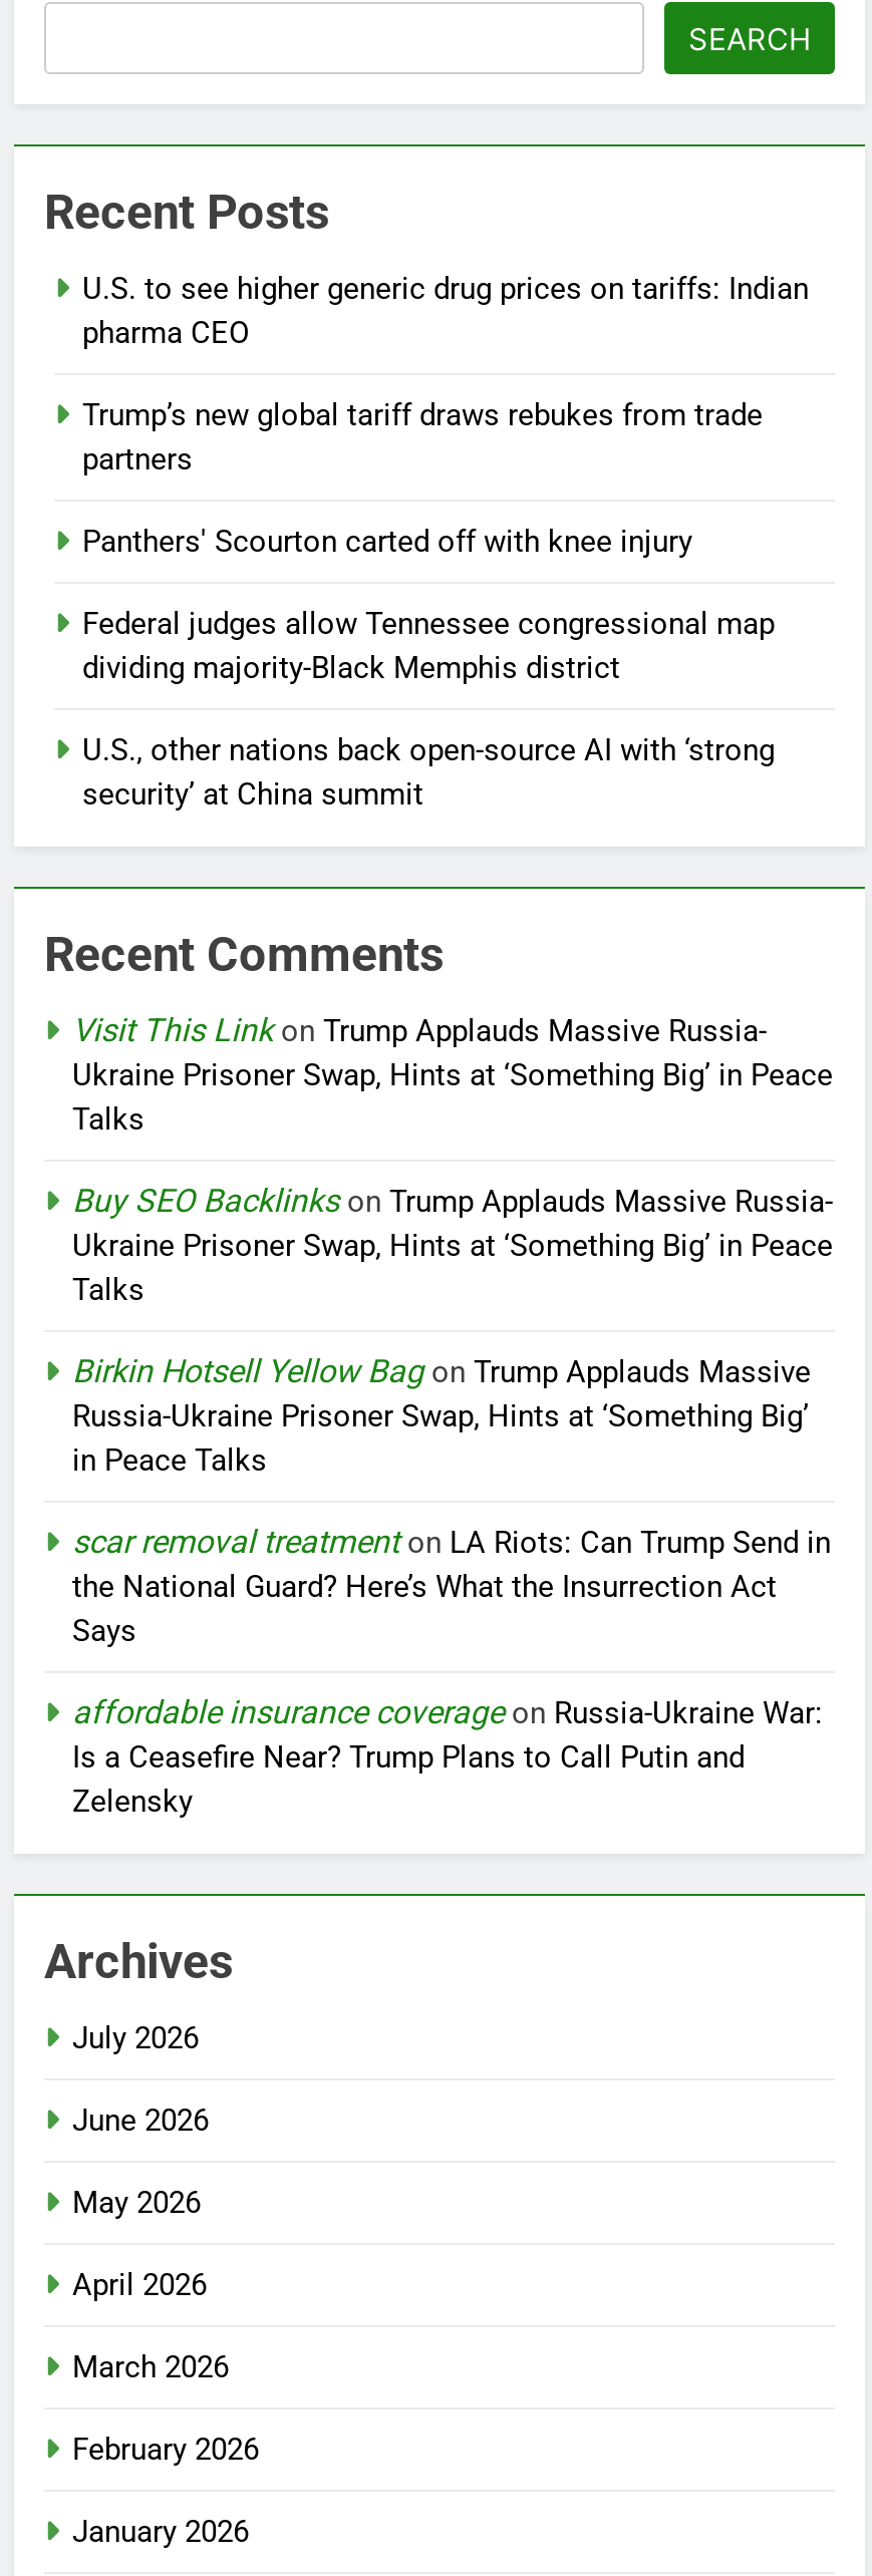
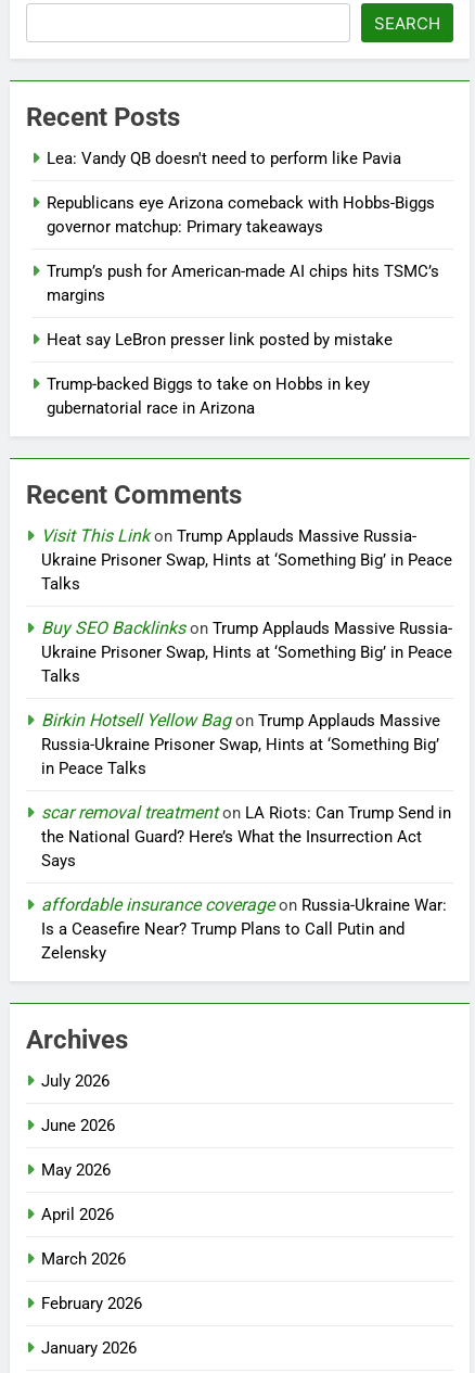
[82,271,809,351] U.S. to see higher generic drug prices on tariffs: Indian | pharma CEO -> [47,149,401,168] Lea: Vandy QB doesn't need to perform like Pavia
[82,397,763,478] Trump’s new global tariff draws rebukes from trade | partners -> [47,193,435,237] Republicans eye Arizona comeback with Hobbs-Biggs | governor matchup: Primary takeaways
[82,524,692,560] Panthers' Scourton carted off with knee injury -> [47,262,439,305] Trump’s push for American-made AI chips hits TSMC’s | margins
[82,606,775,686] Federal judges allow Tennessee congressional map | dividing majority-Black Memphis district -> [47,330,393,350] Heat say LeBron presser link posted by mistake
[82,732,775,813] U.S., other nations back open-source AI with ‘strong | security’ at China summit -> [47,375,370,418] Trump-backed Biggs to take on Hobbs in key | gubernatorial race in Arizona

